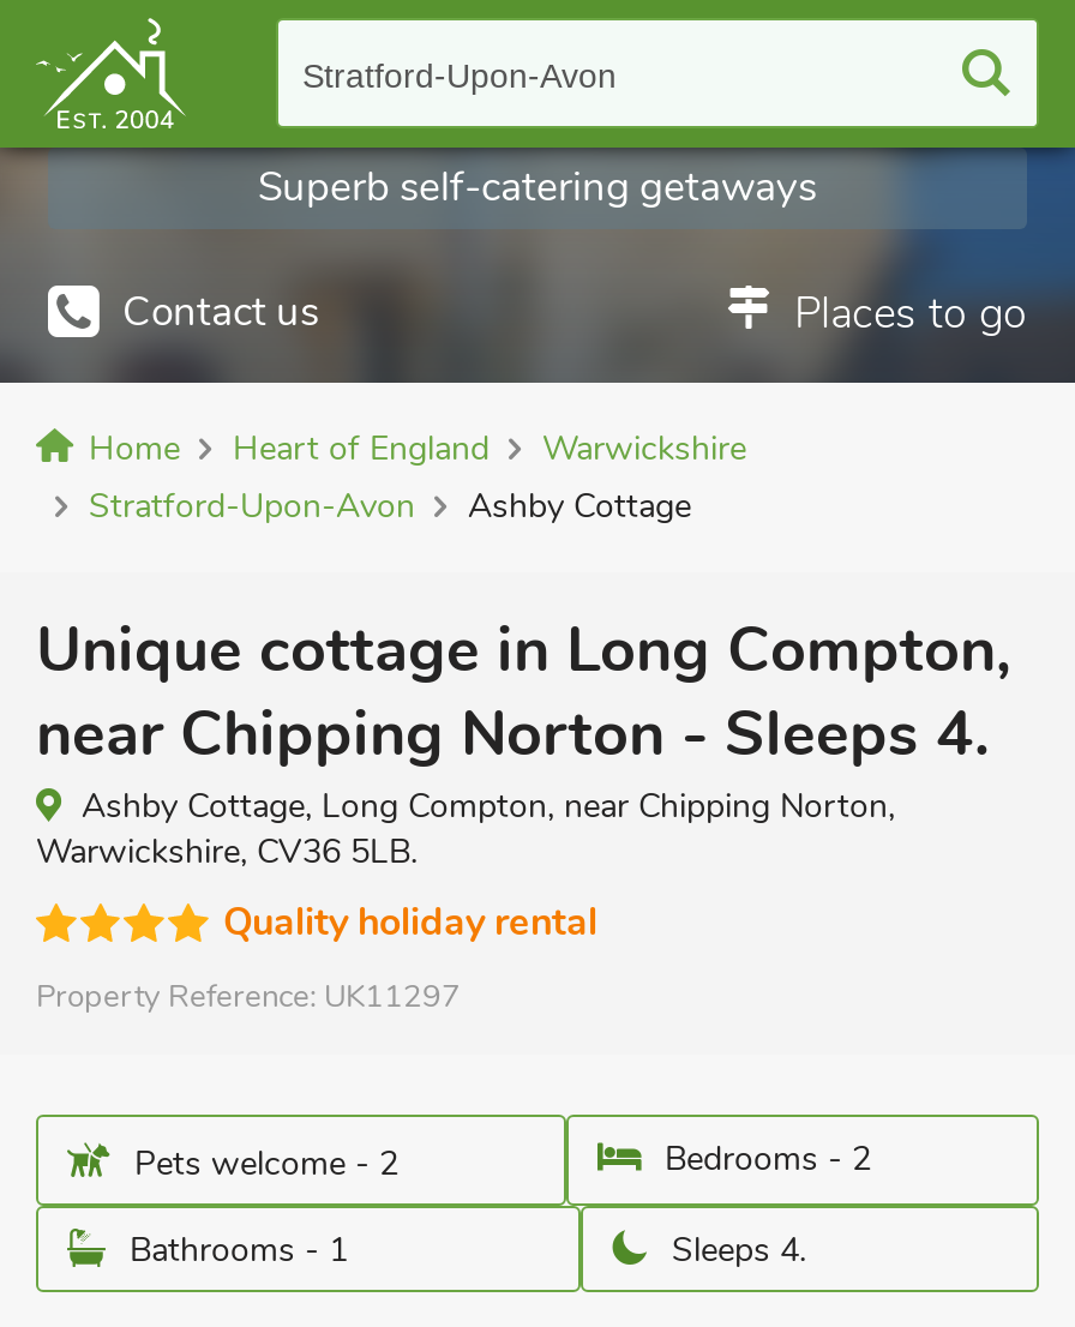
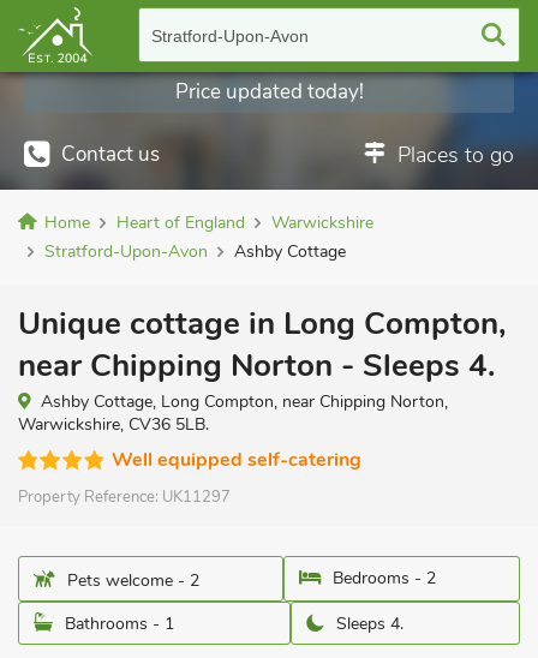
[258,160,817,215] Superb self-catering getaways -> [175,78,363,106] Price updated today!
[223,896,597,949] Quality holiday rental -> [112,447,361,473] Well equipped self-catering

